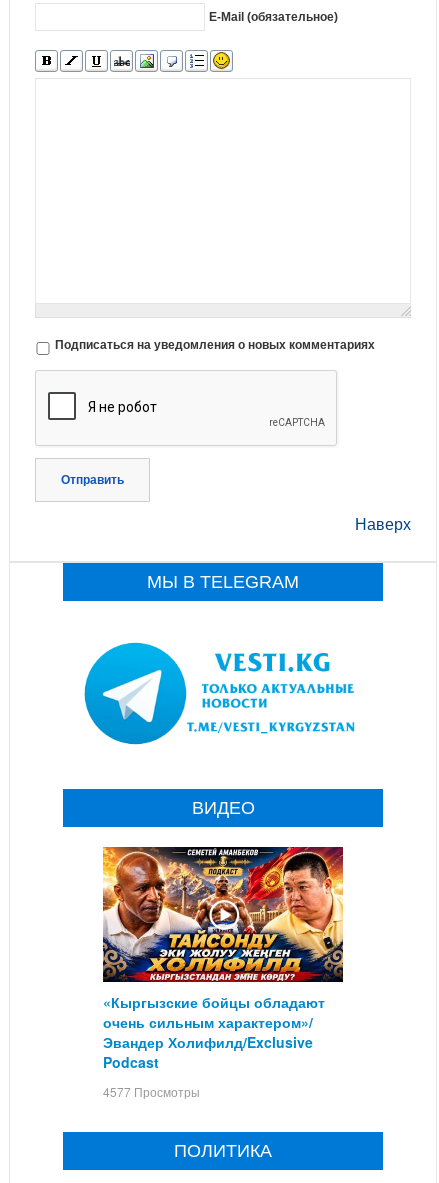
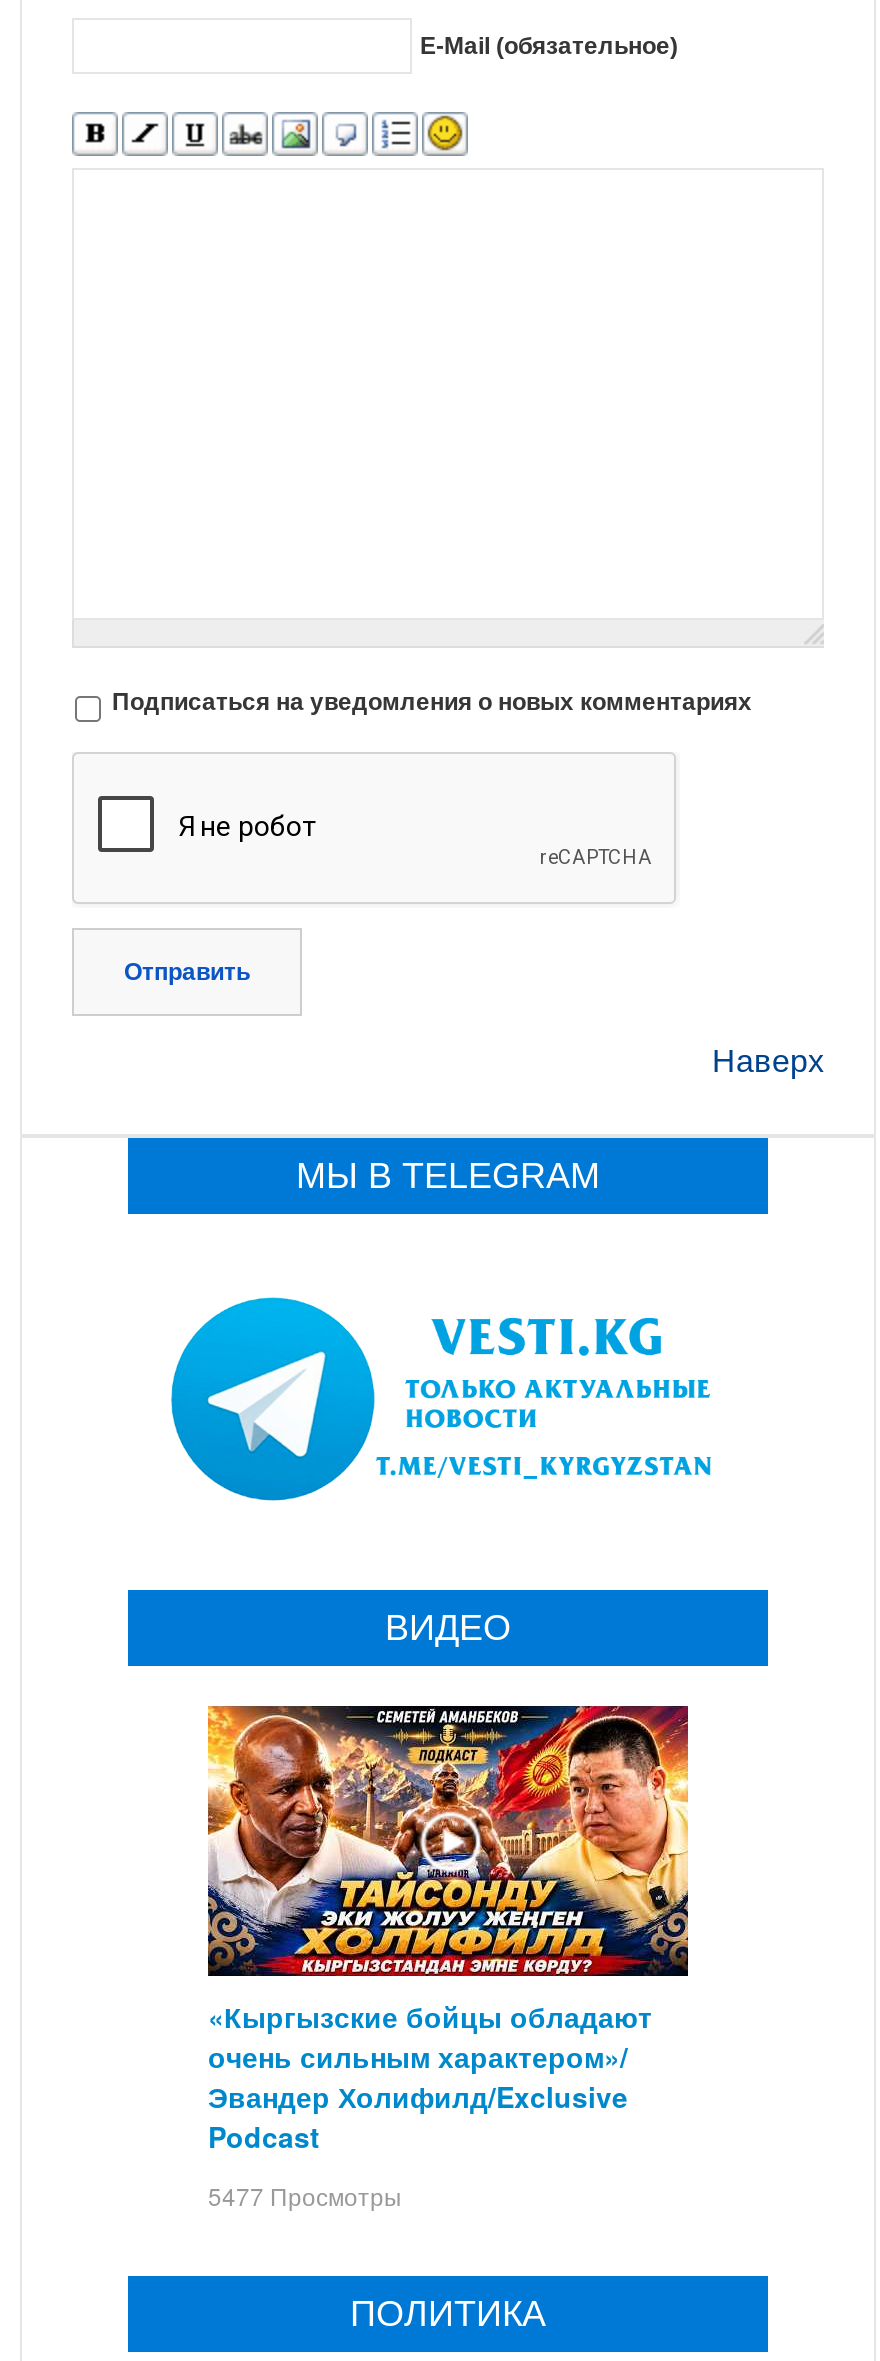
[103,1083,200,1100] 4577 Просмотры -> [208,2178,402,2212] 5477 Просмотры

